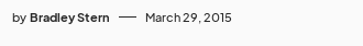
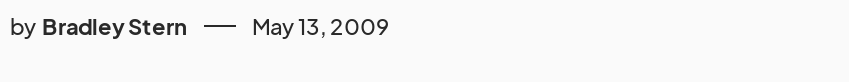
[145,9,232,24] March 29, 2015 -> [252,13,390,39] May 13, 2009

